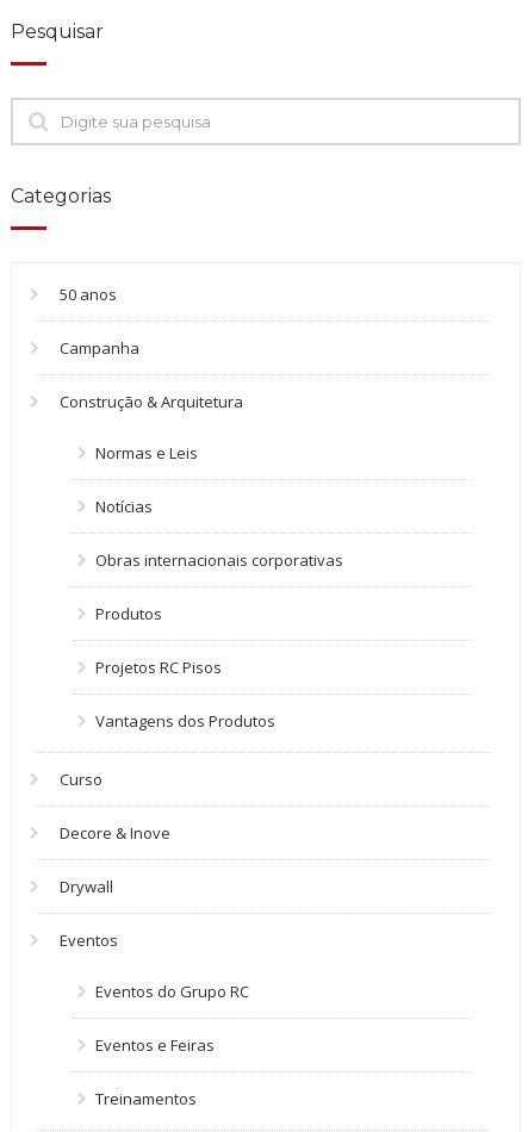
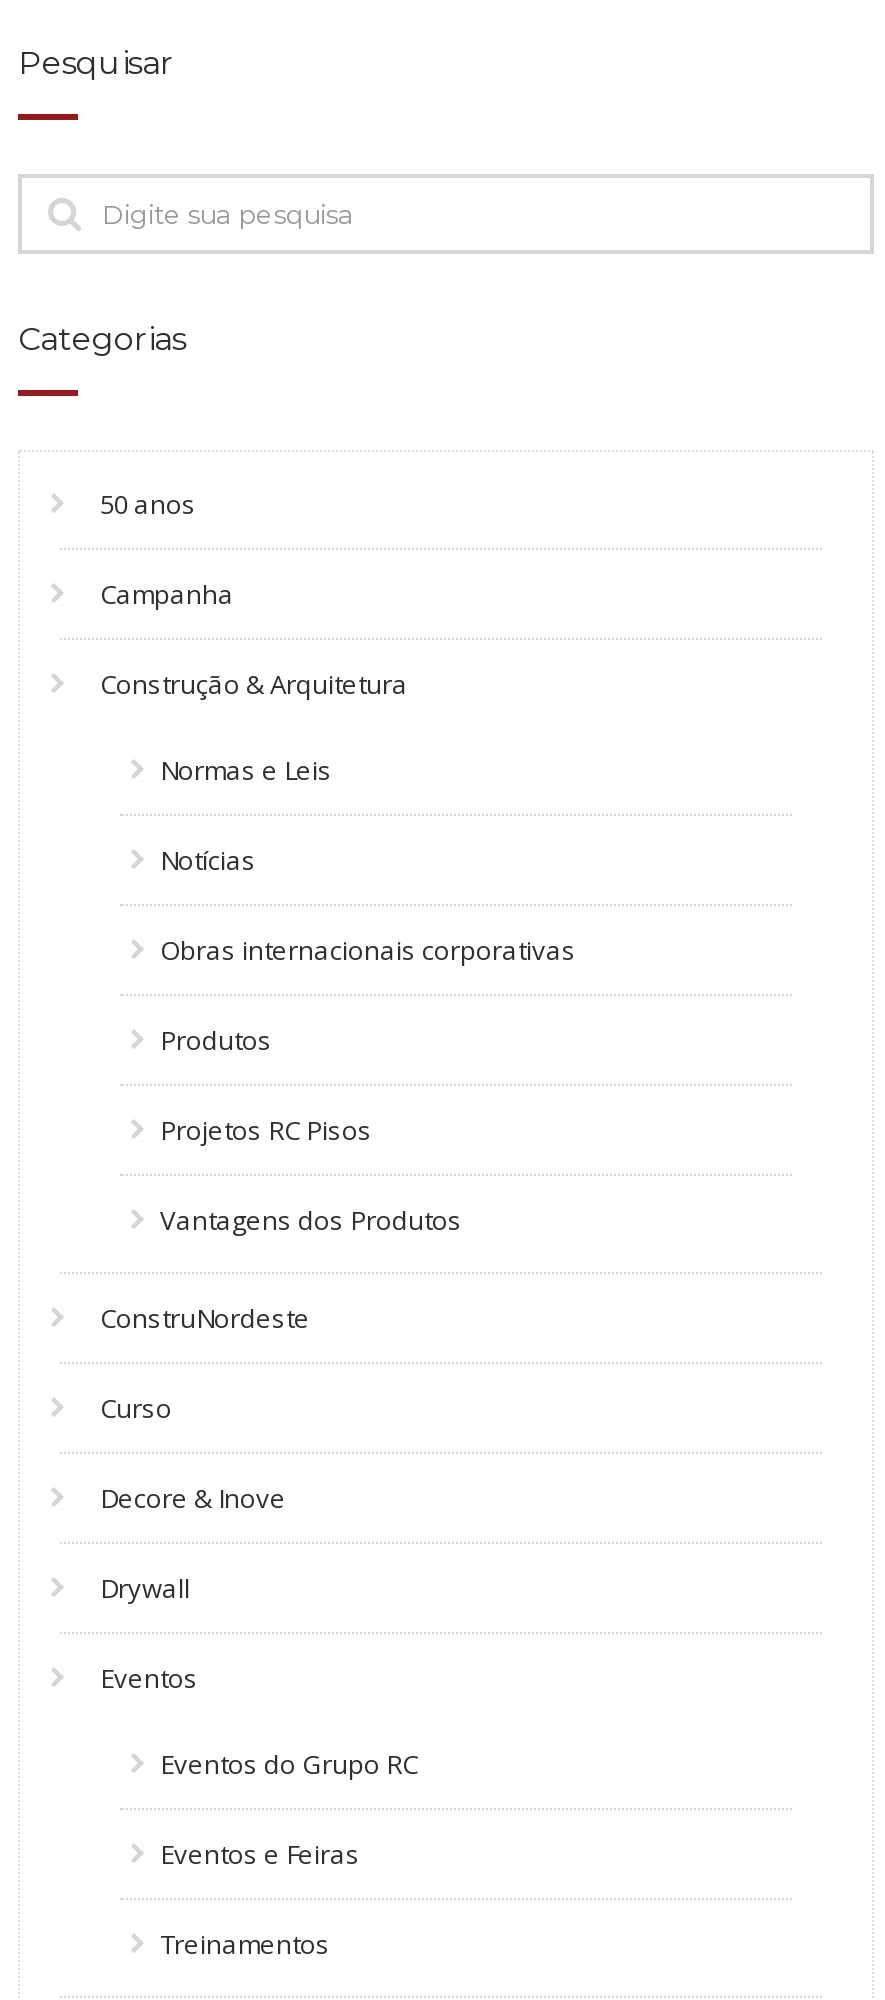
none -> [100,1300,310,1336] ConstruNordeste

